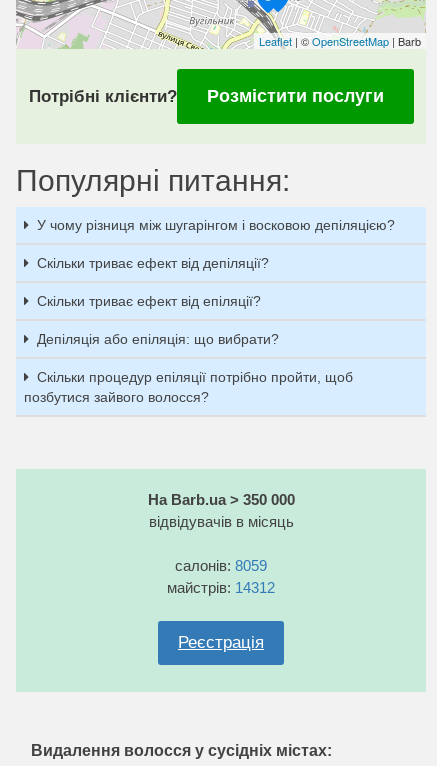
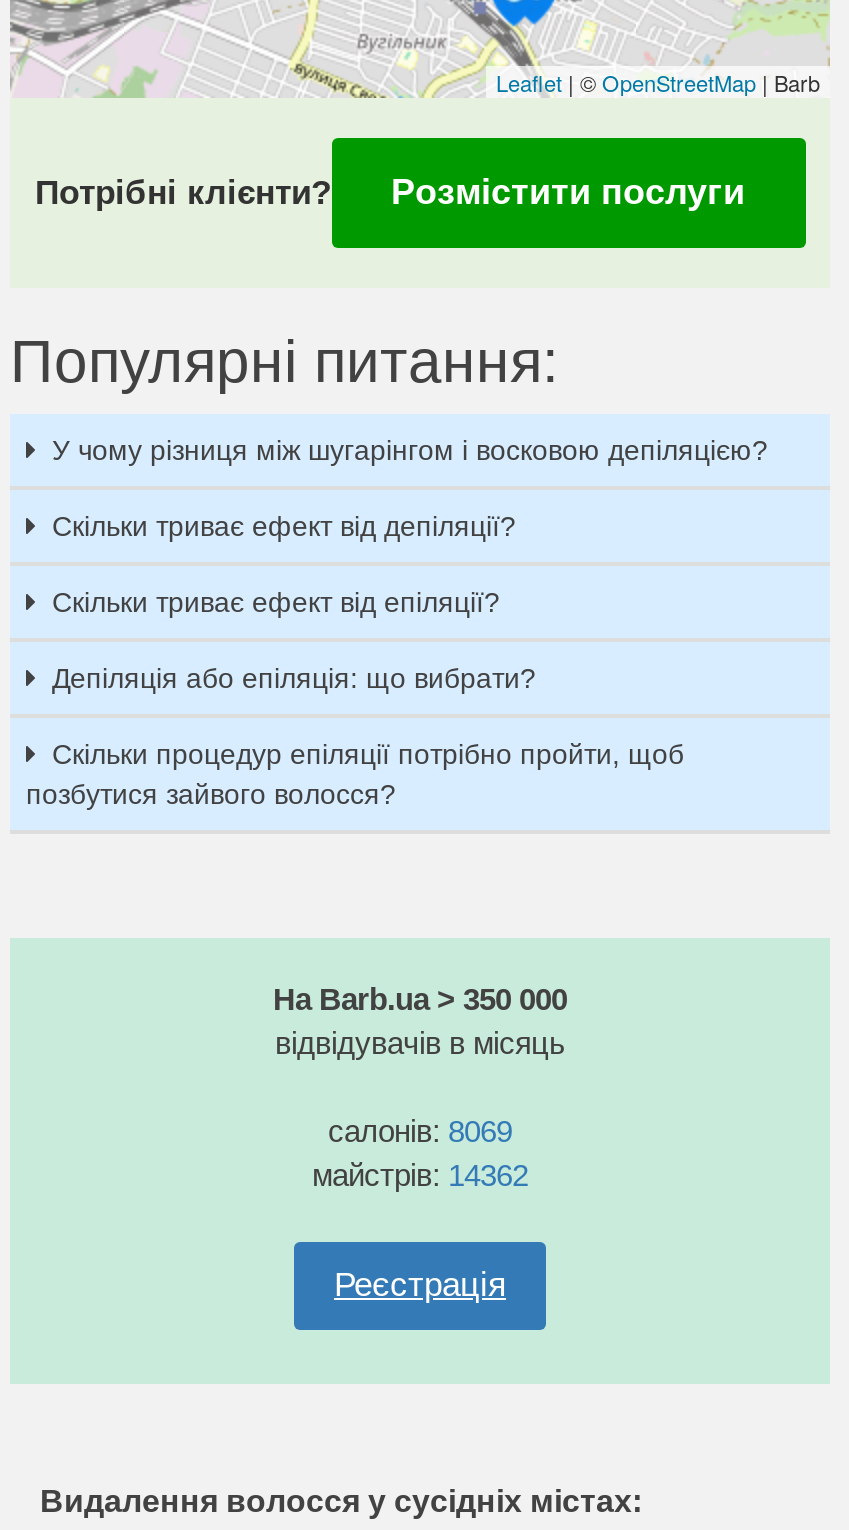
[175,557,267,574] салонів: 8059 -> [328,1114,512,1148] салонів: 8069
[167,579,275,596] майстрів: 14312 -> [312,1158,528,1192] майстрів: 14362

